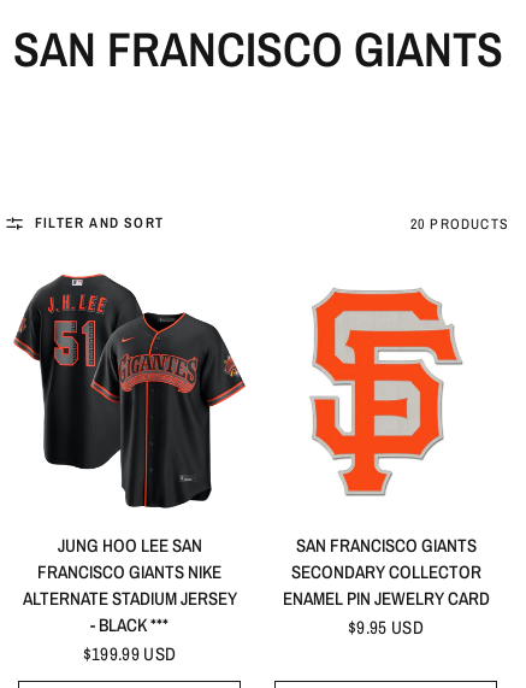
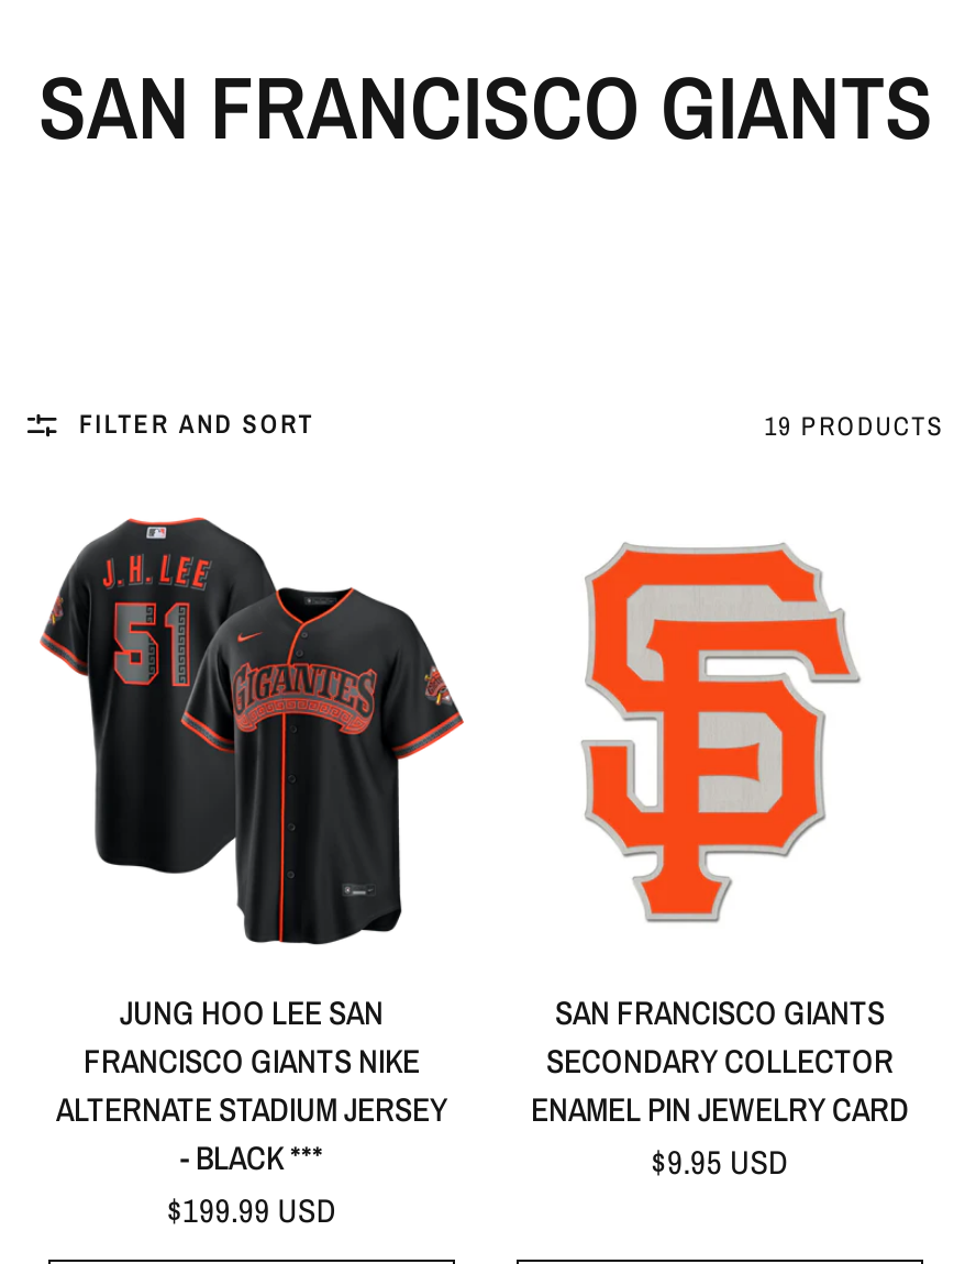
[410,214,509,234] 20 PRODUCTS -> [765,409,945,444] 19 PRODUCTS

